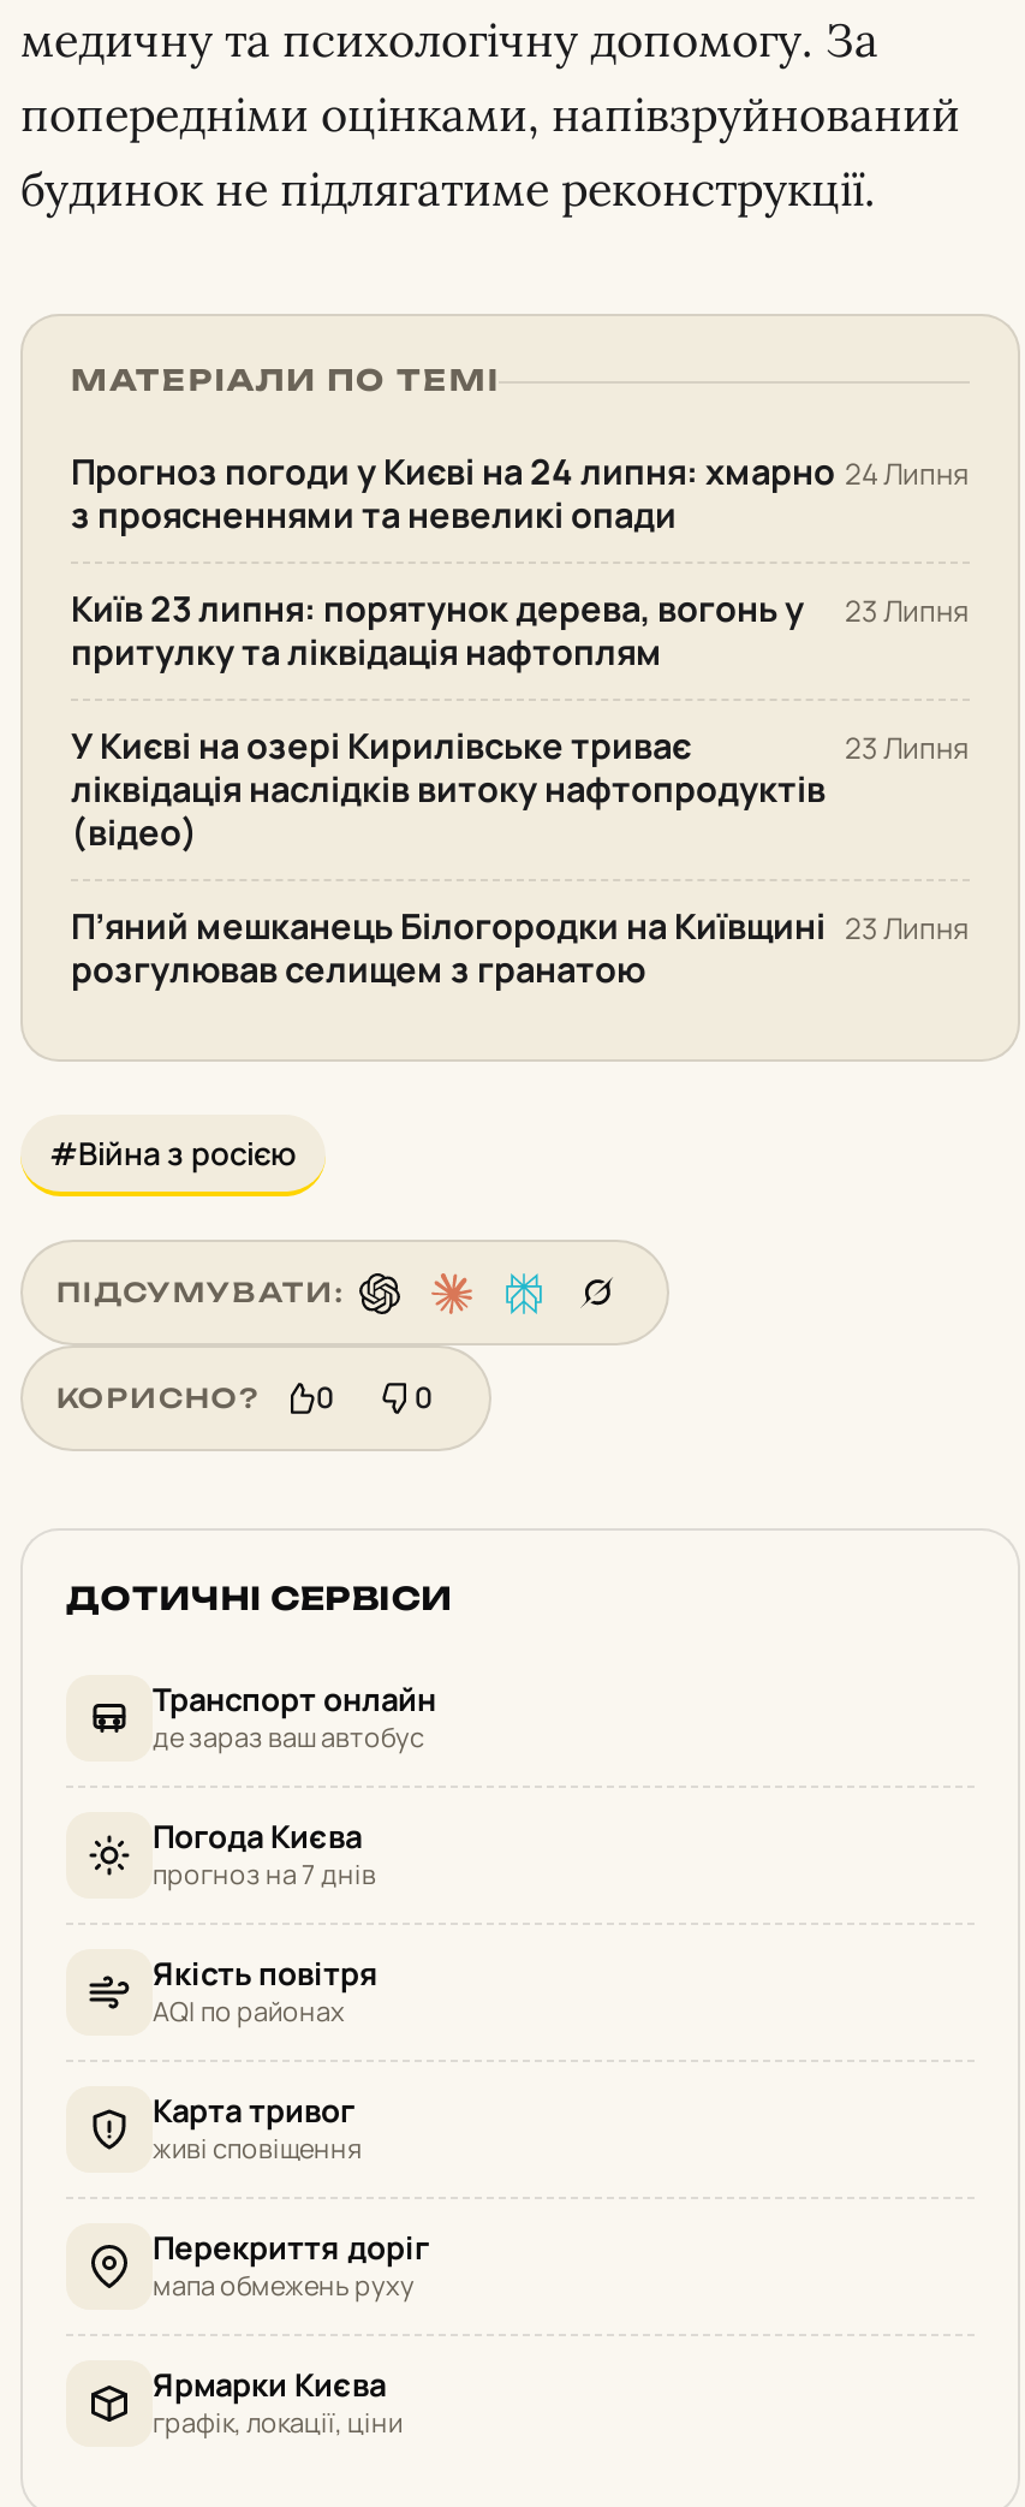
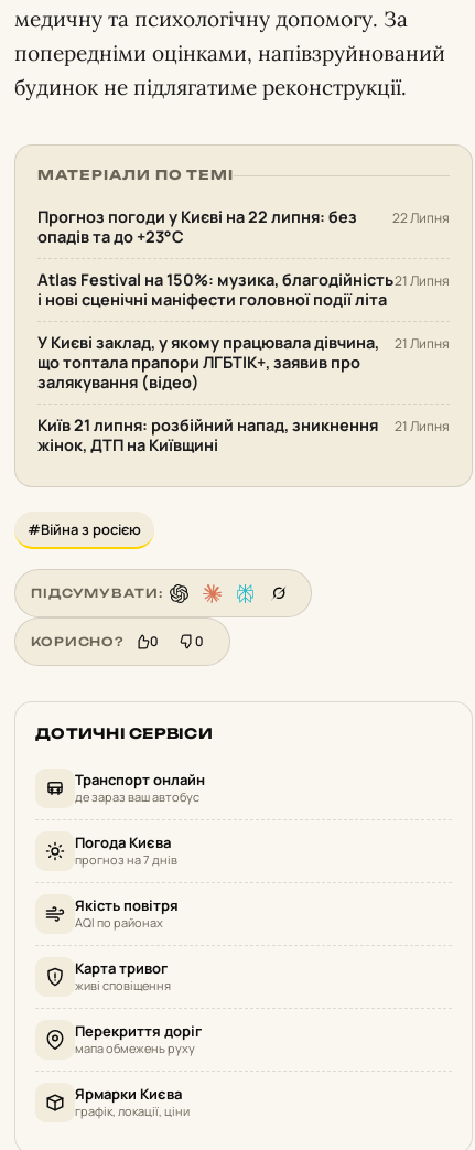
[71,448,835,537] Прогноз погоди у Києві на 24 липня: хмарно | з проясненнями та невеликі опади -> [37,206,357,247] Прогноз погоди у Києві на 22 липня: без | опадів та до +23°С
[845,453,970,494] 24 Липня -> [392,208,450,227] 22 Липня
[71,586,804,675] Київ 23 липня: порятунок дерева, вогонь у | притулку та ліквідація нафтоплям -> [37,269,393,310] Atlas Festival на 150%: музика, благодійність | і нові сценічні маніфести головної події літа
[845,590,970,631] 23 Липня -> [395,271,450,290] 21 Липня
[71,723,826,855] У Києві на озері Кирилівське триває | ліквідація наслідків витоку нафтопродуктів | (відео) -> [37,332,379,393] У Києві заклад, у якому працювала дівчина, | що топтала прапори ЛГБТІК+, заявив про | залякування (відео)
[845,727,970,768] 23 Липня -> [395,334,450,353] 21 Липня
[71,903,826,992] П’яний мешканець Білогородки на Київщині | розгулював селищем з гранатою -> [37,415,378,455] Київ 21 липня: розбійний напад, зникнення | жінок, ДТП на Київщині
[845,908,970,949] 23 Липня -> [395,417,450,436] 21 Липня

